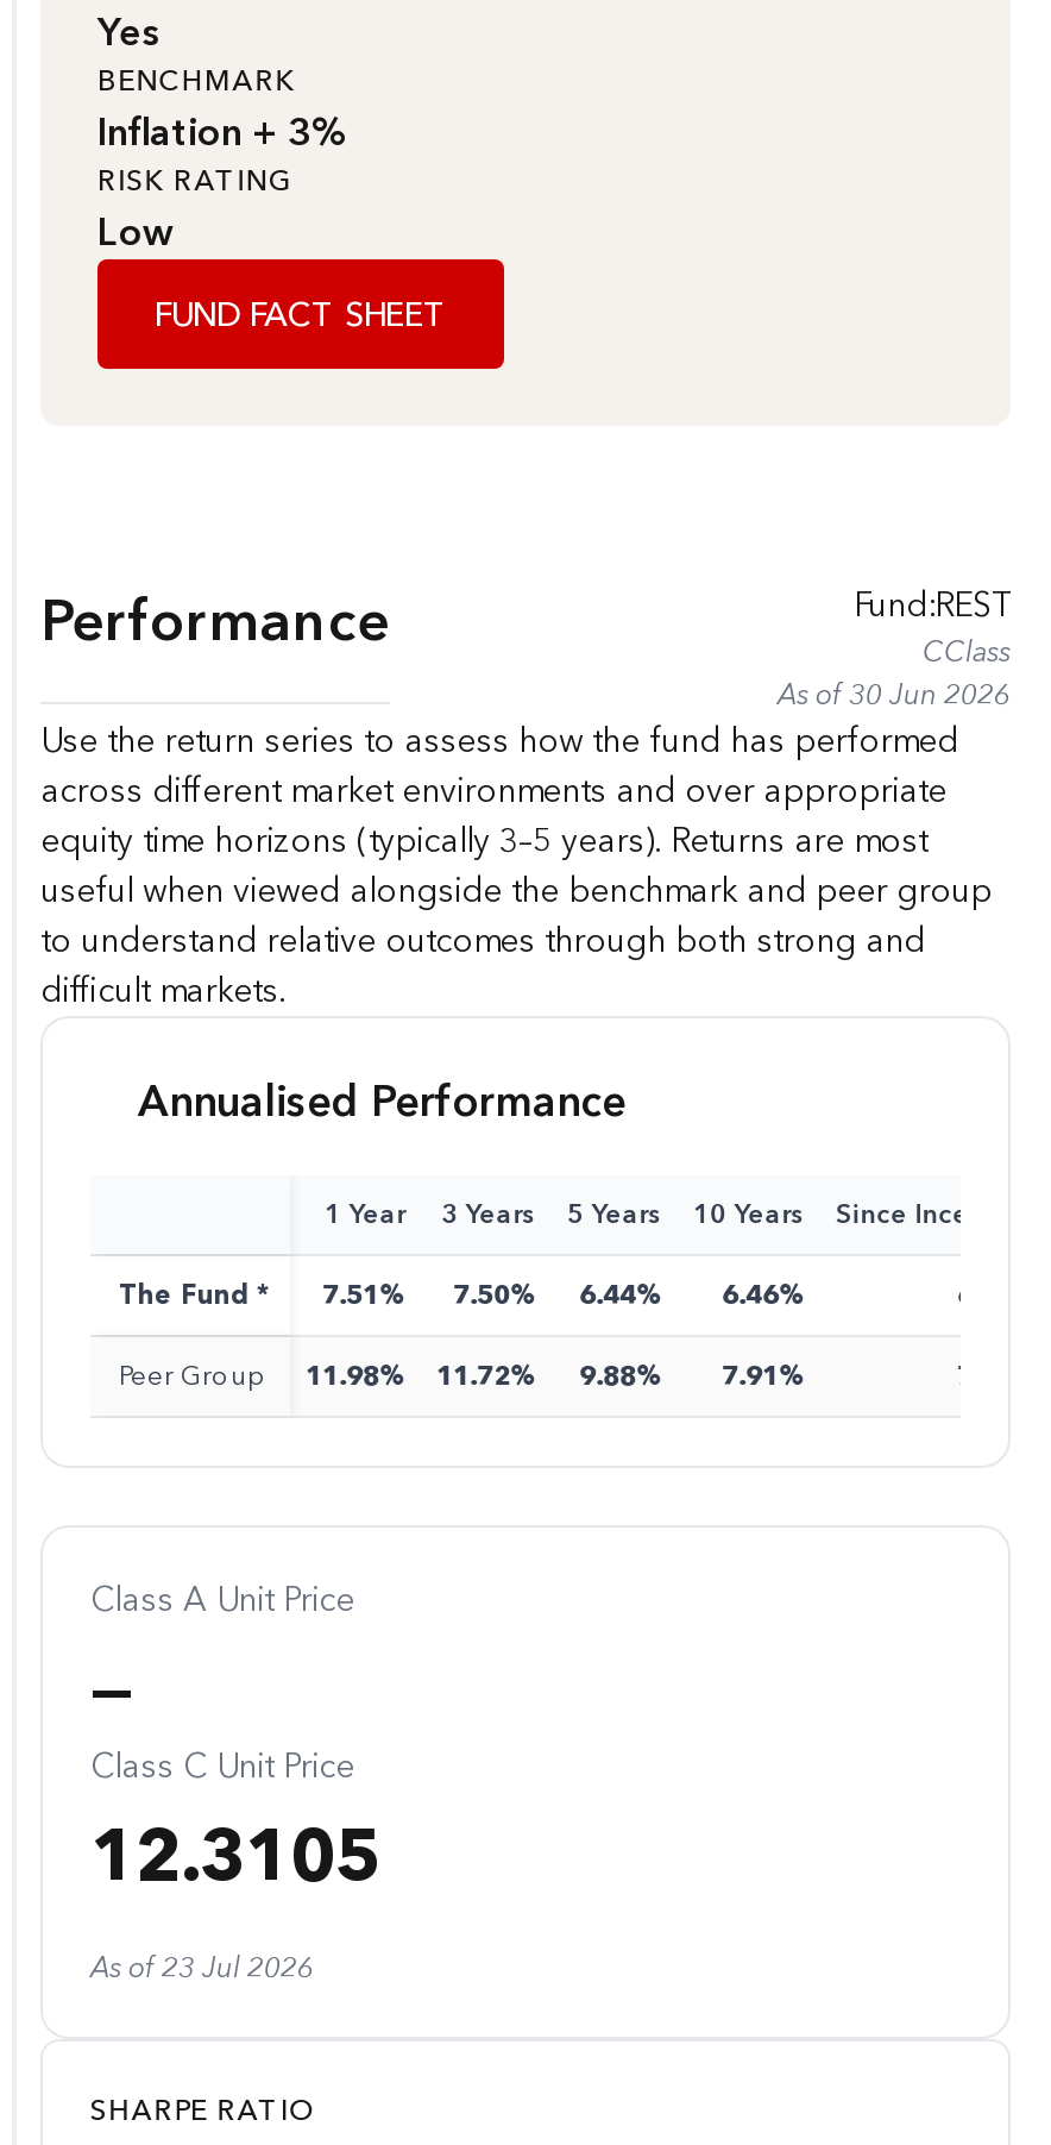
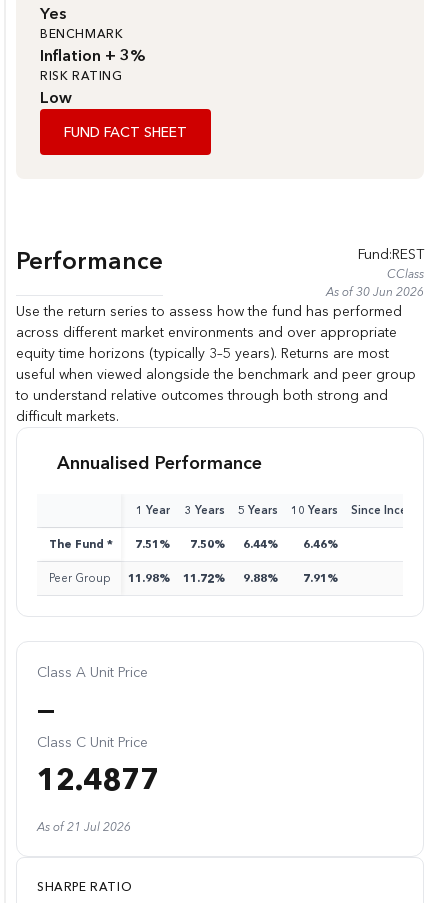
[90,1812,380,1900] 12.3105 -> [37,761,159,798] 12.4877
[90,1950,314,1985] As of 23 Jul 2026 -> [37,819,131,834] As of 21 Jul 2026

